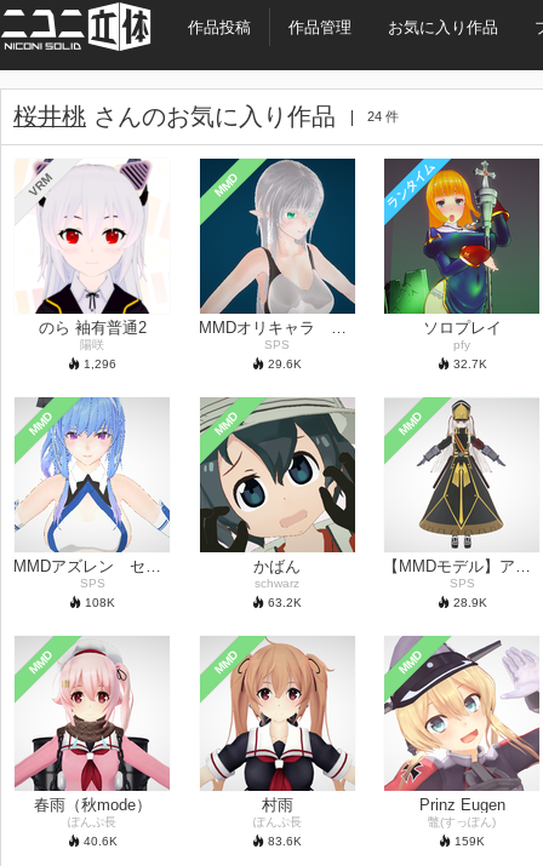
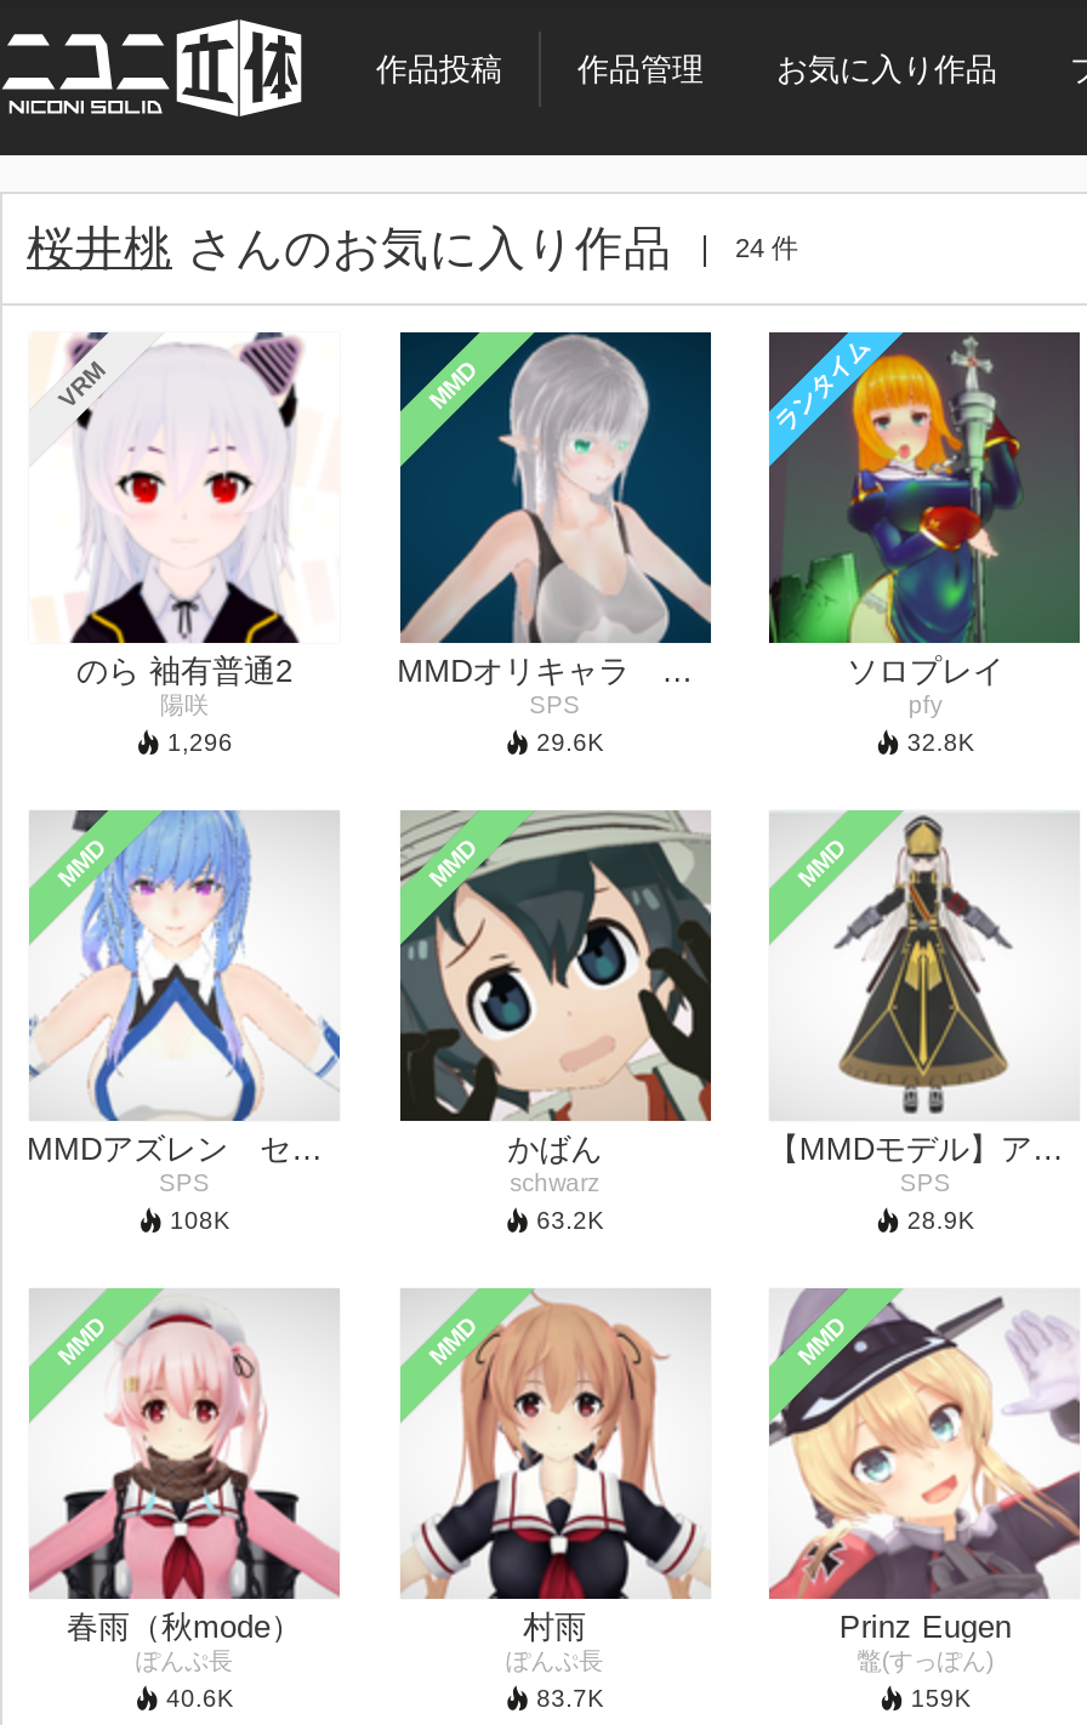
[453,357,487,370] 32.7K -> [907,729,975,756] 32.8K
[268,834,302,847] 83.6K -> [537,1685,605,1712] 83.7K

